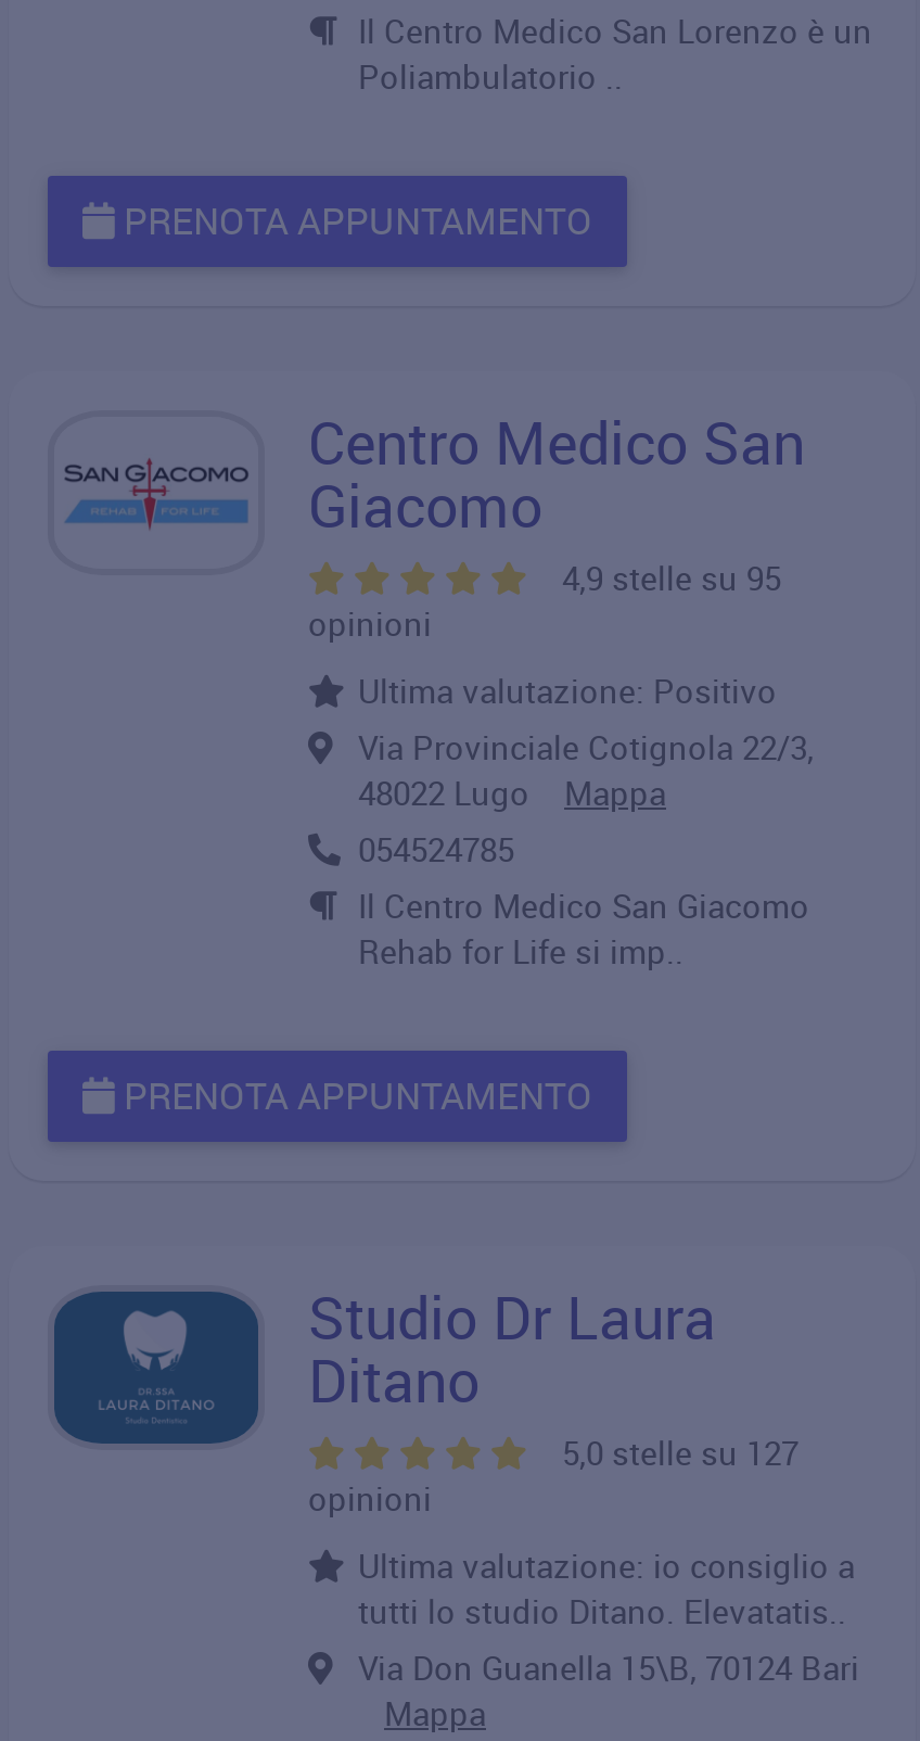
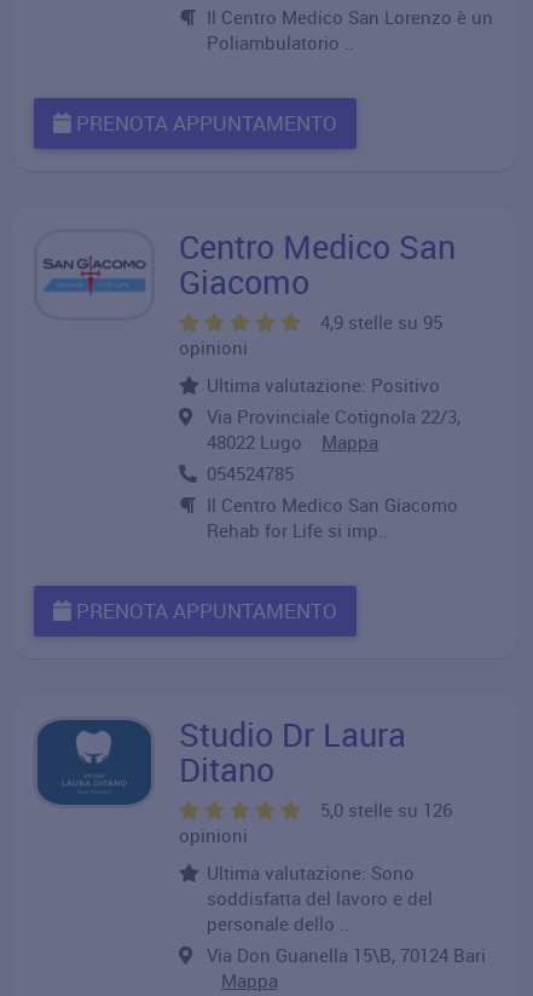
[562,1431,798,1474] 5,0 stelle su 127 -> [320,798,452,822] 5,0 stelle su 126
[358,1543,855,1632] Ultima valutazione: io consiglio a | tutti lo studio Ditano. Elevatatis.. -> [207,860,433,935] Ultima valutazione: Sono | soddisfatta del lavoro e del | personale dello ..

